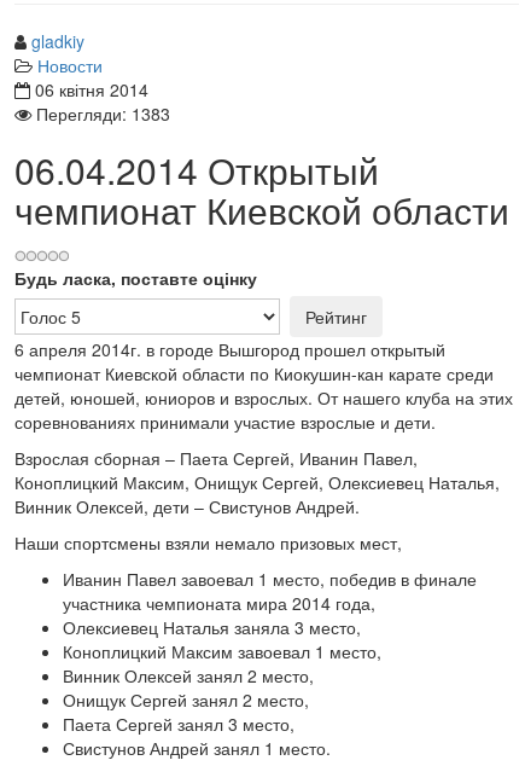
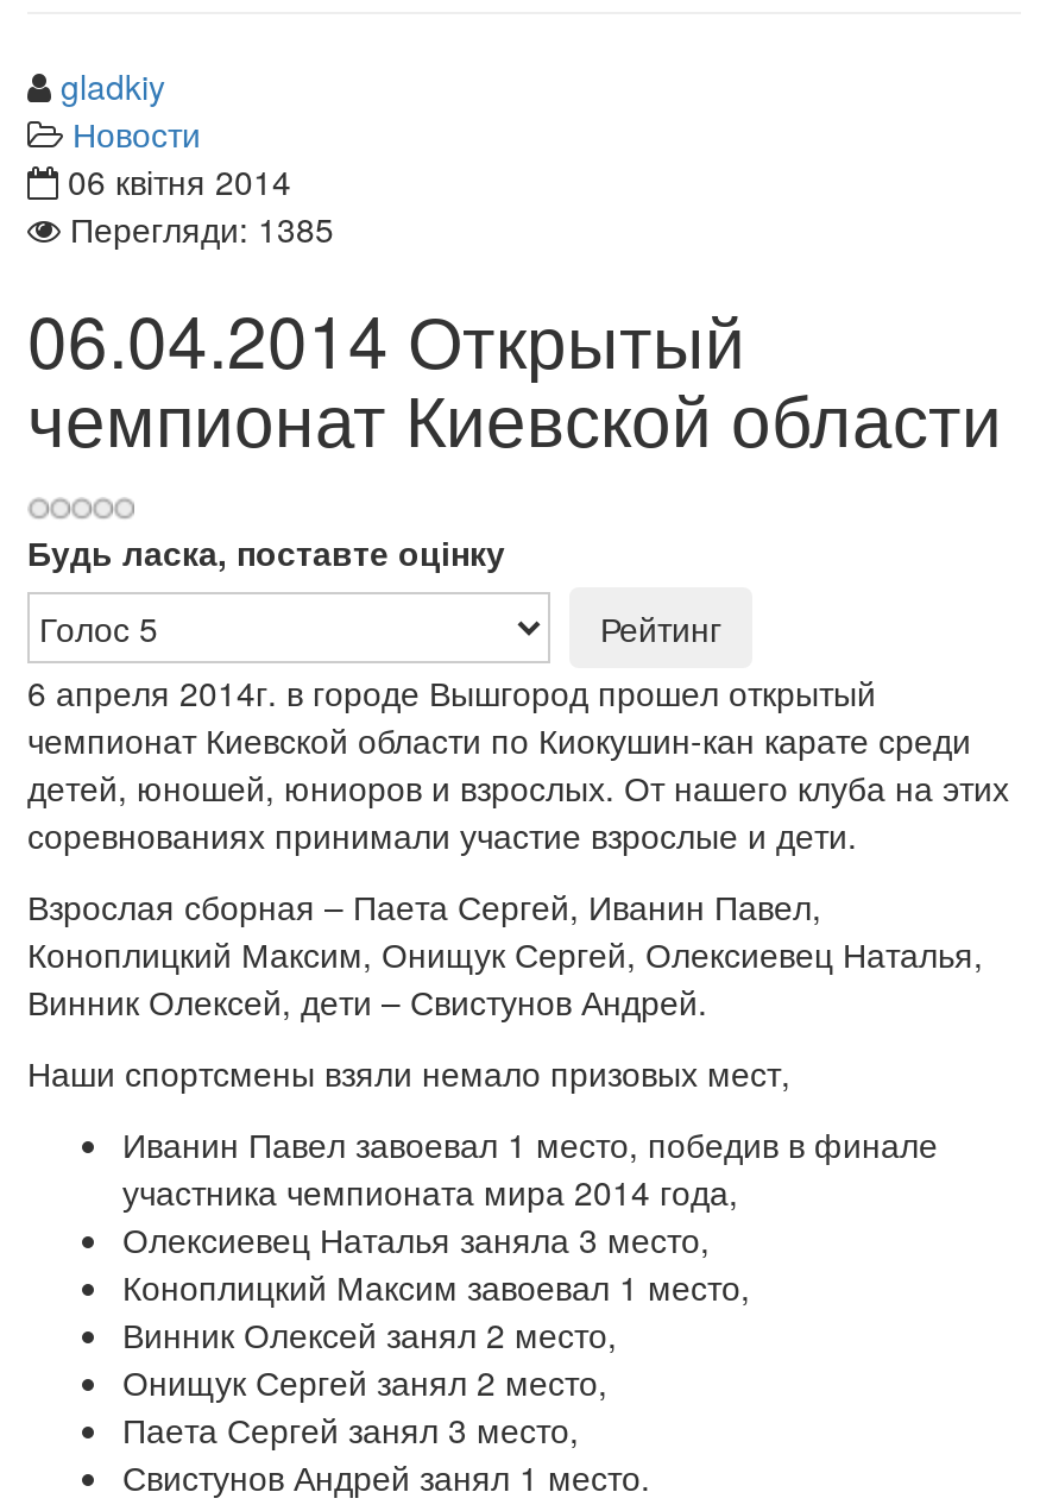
[36,102,170,126] Перегляди: 1383 -> [70,205,334,253] Перегляди: 1385

